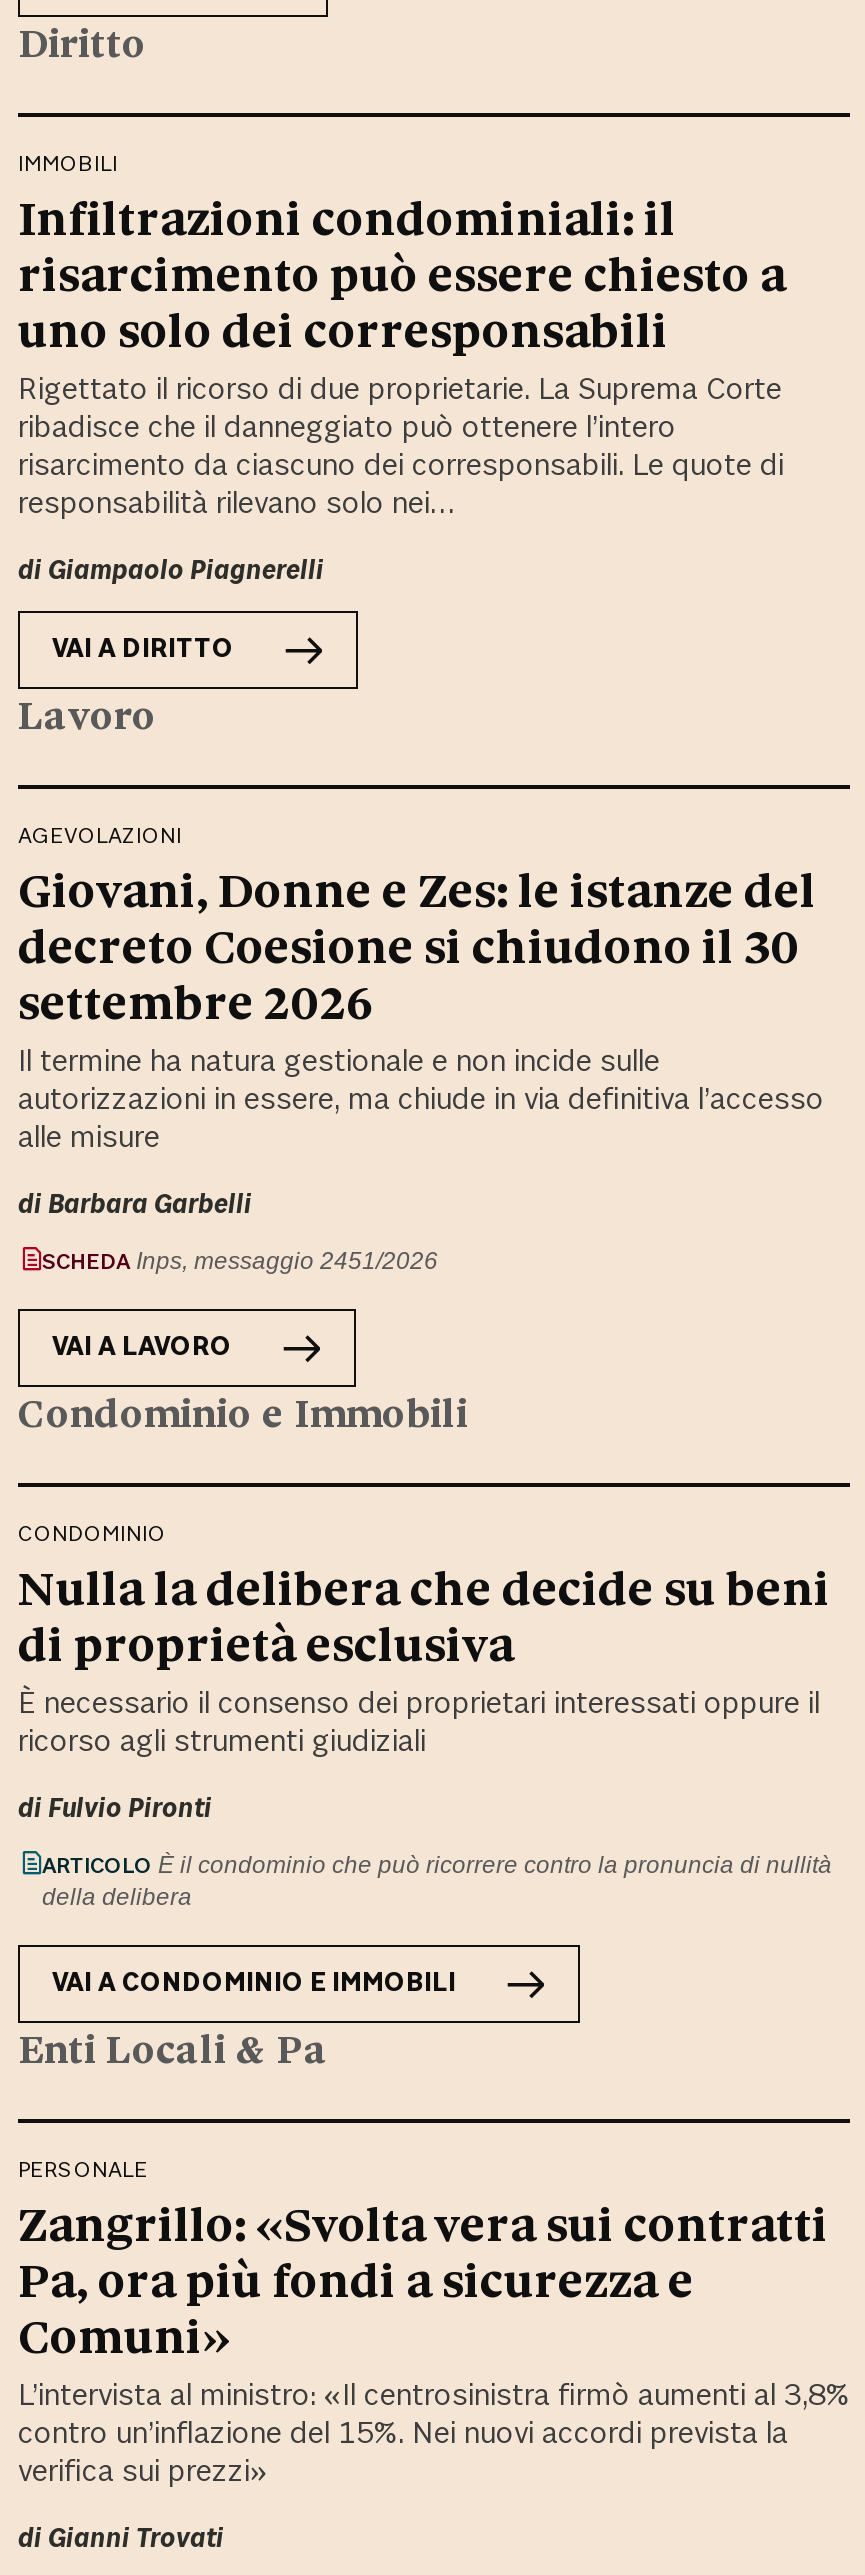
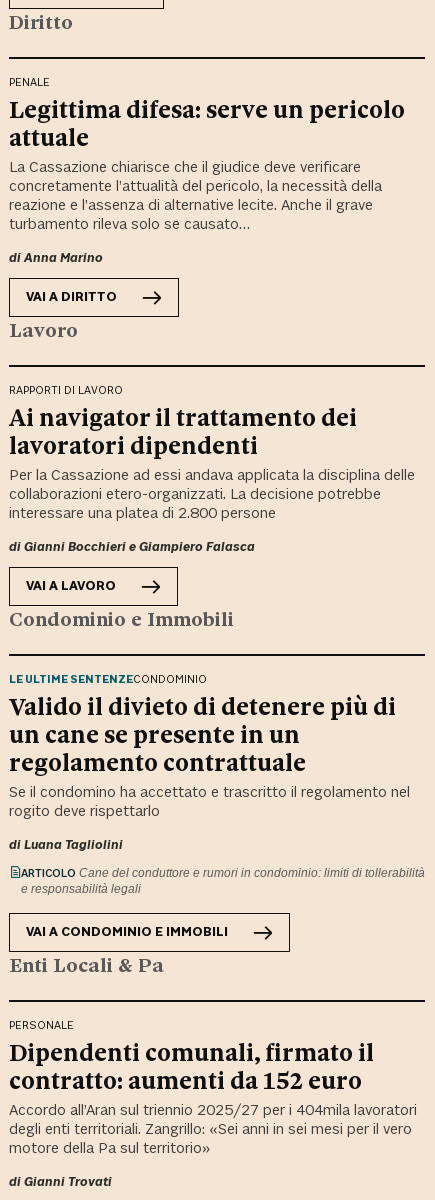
[18,148,786,523] IMMOBILI | Infiltrazioni condominiali: il | risarcimento può essere chiesto a | uno solo dei corresponsabili | Rigettato il ricorso di due proprietarie. La Suprema Corte | ribadisce che il danneggiato può ottenere l’intero | risarcimento da ciascuno dei corresponsabili. Le quote di | responsabilità rilevano solo nei… -> [9,75,405,234] PENALE | Legittima difesa: serve un pericolo | attuale | La Cassazione chiarisce che il giudice deve verificare | concretamente l’attualità del pericolo, la necessità della | reazione e l’assenza di alternative lecite. Anche il grave | turbamento rileva solo se causato…
[18,555,324,587] di Giampaolo Piagnerelli -> [9,250,103,266] di Anna Marino
[18,820,824,1277] AGEVOLAZIONI | Giovani, Donne e Zes: le istanze del | decreto Coesione si chiudono il 30 | settembre 2026 | Il termine ha natura gestionale e non incide sulle | autorizzazioni in essere, ma chiude in via definitiva l’accesso | alle misure | di Barbara Garbelli | SCHEDA Inps, messaggio 2451/2026 -> [9,383,415,555] RAPPORTI DI LAVORO | Ai navigator il trattamento dei | lavoratori dipendenti | Per la Cassazione ad essi andava applicata la disciplina delle | collaborazioni etero-organizzati. La decisione potrebbe | interessare una platea di 2.800 persone | di Gianni Bocchieri e Giampiero Falasca
[18,1518,830,1761] CONDOMINIO | Nulla la delibera che decide su beni | di proprietà esclusiva | È necessario il consenso dei proprietari interessati oppure il | ricorso agli strumenti giudiziali -> [9,672,410,821] LE ULTIME SENTENZECONDOMINIO | Valido il divieto di detenere più di | un cane se presente in un | regolamento contrattuale | Se il condomino ha accettato e trascritto il regolamento nel | rogito deve rispettarlo
[18,1793,212,1825] di Fulvio Pironti -> [9,837,123,853] di Luana Tagliolini
[42,1851,832,1911] ARTICOLO È il condominio che può ricorrere contro la pronuncia di nullità | della delibera -> [21,866,425,896] ARTICOLO Cane del conduttore e rumori in condominio: limiti di tollerabilità | e responsabilità legali
[18,2187,850,2491] Zangrillo: «Svolta vera sui contratti | Pa, ora più fondi a sicurezza e | Comuni» | L’intervista al ministro: «Il centrosinistra firmò aumenti al 3,8% | contro un’inflazione del 15%. Nei nuovi accordi prevista la | verifica sui prezzi» -> [9,1034,417,1158] Dipendenti comunali, firmato il | contratto: aumenti da 152 euro | Accordo all’Aran sul triennio 2025/27 per i 404mila lavoratori | degli enti territoriali. Zangrillo: «Sei anni in sei mesi per il vero | motore della Pa sul territorio»

